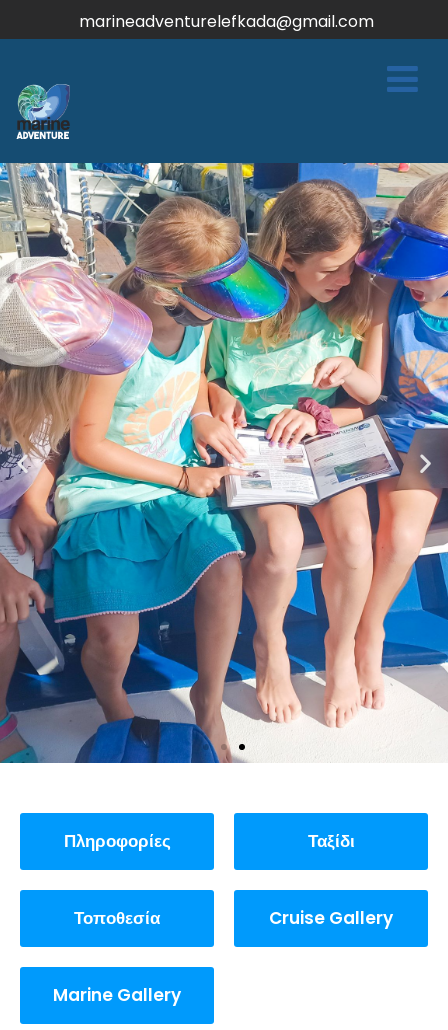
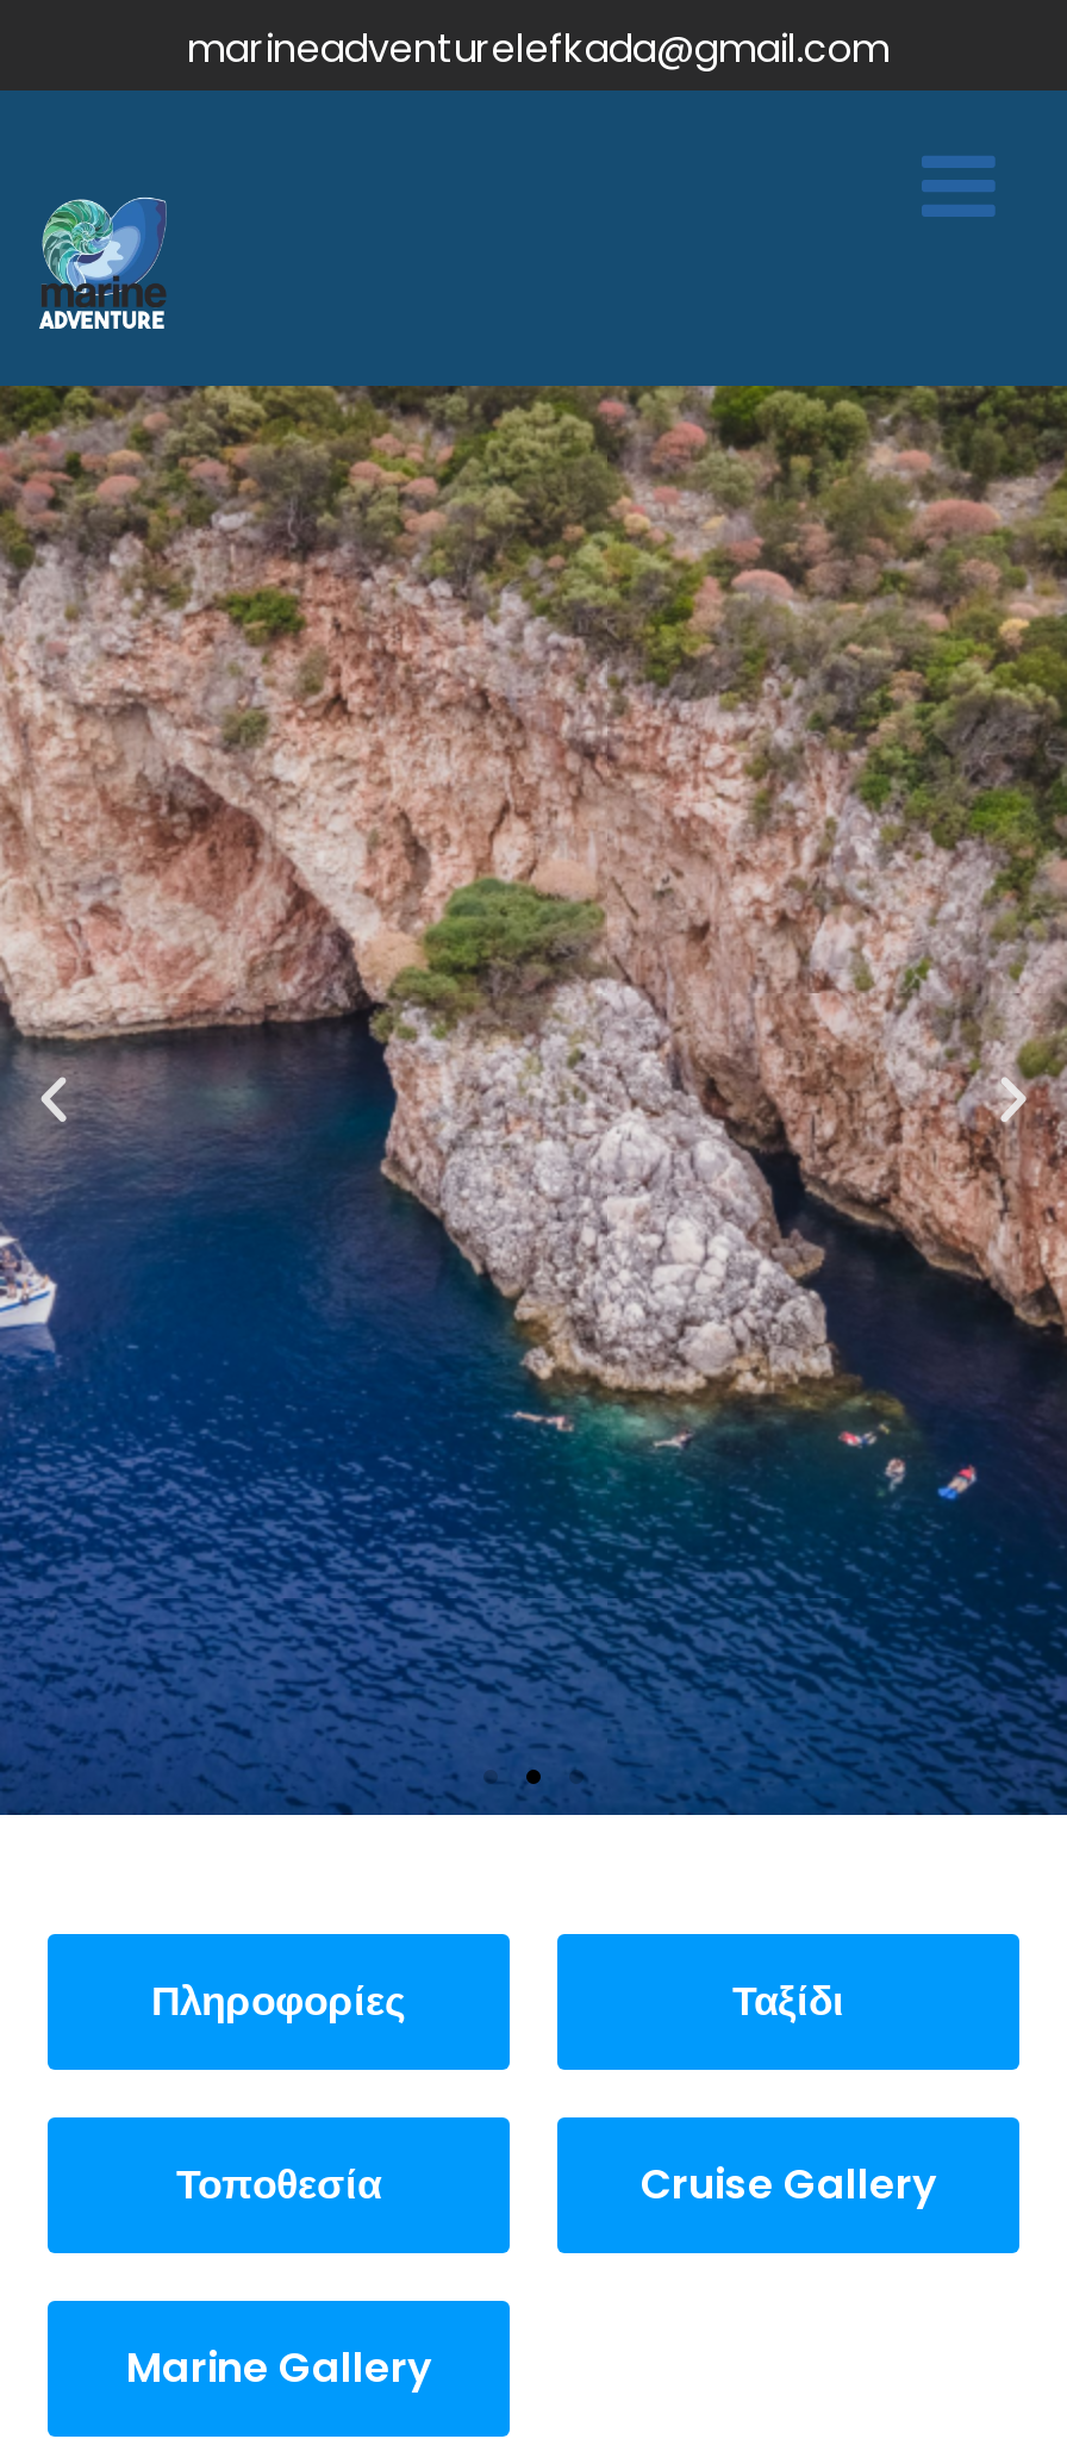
[3,162,445,764] [image] -> [7,383,1060,1817] [image]

